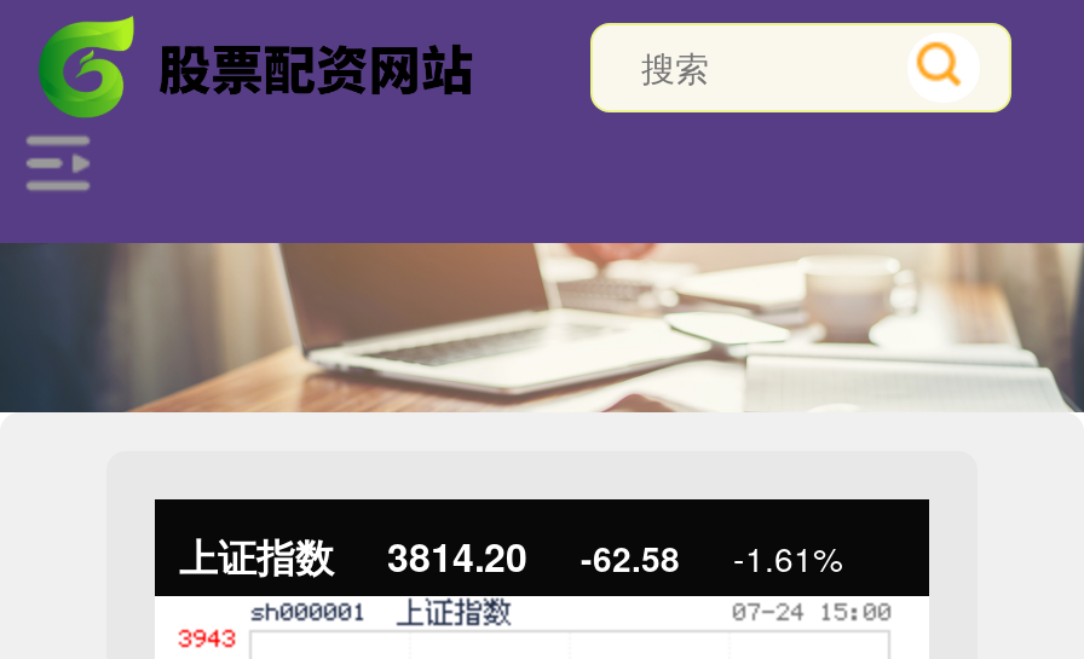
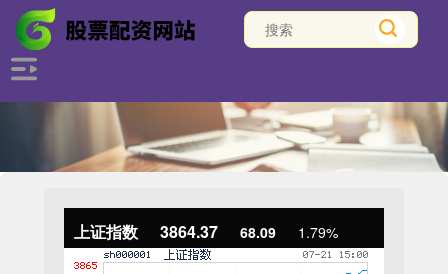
[387,528,527,584] 3814.20 -> [160,220,218,243] 3864.37
[581,533,680,582] -62.58 -> [240,222,276,242] 68.09
[733,533,842,582] -1.61% -> [298,222,338,242] 1.79%

